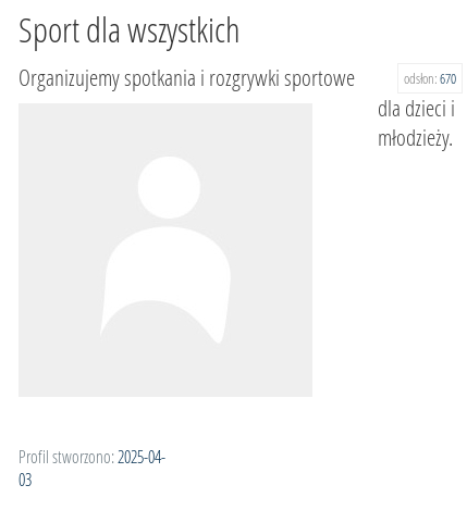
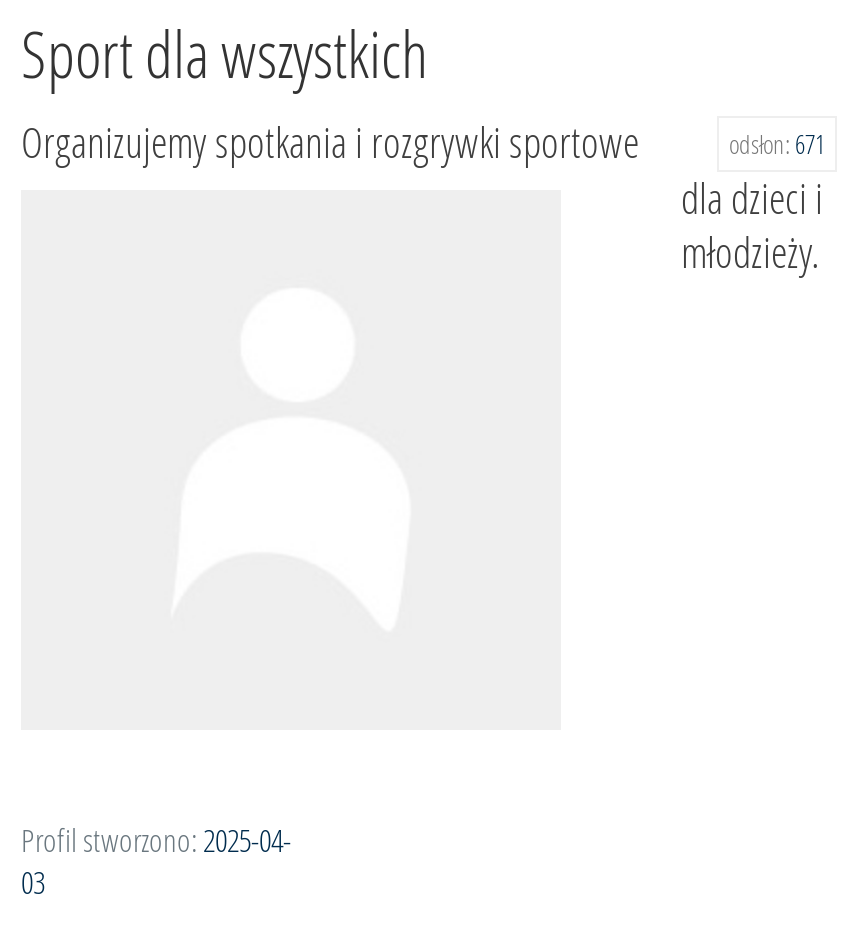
[404,70,456,87] odsłon: 670 -> [729,128,825,160] odsłon: 671

